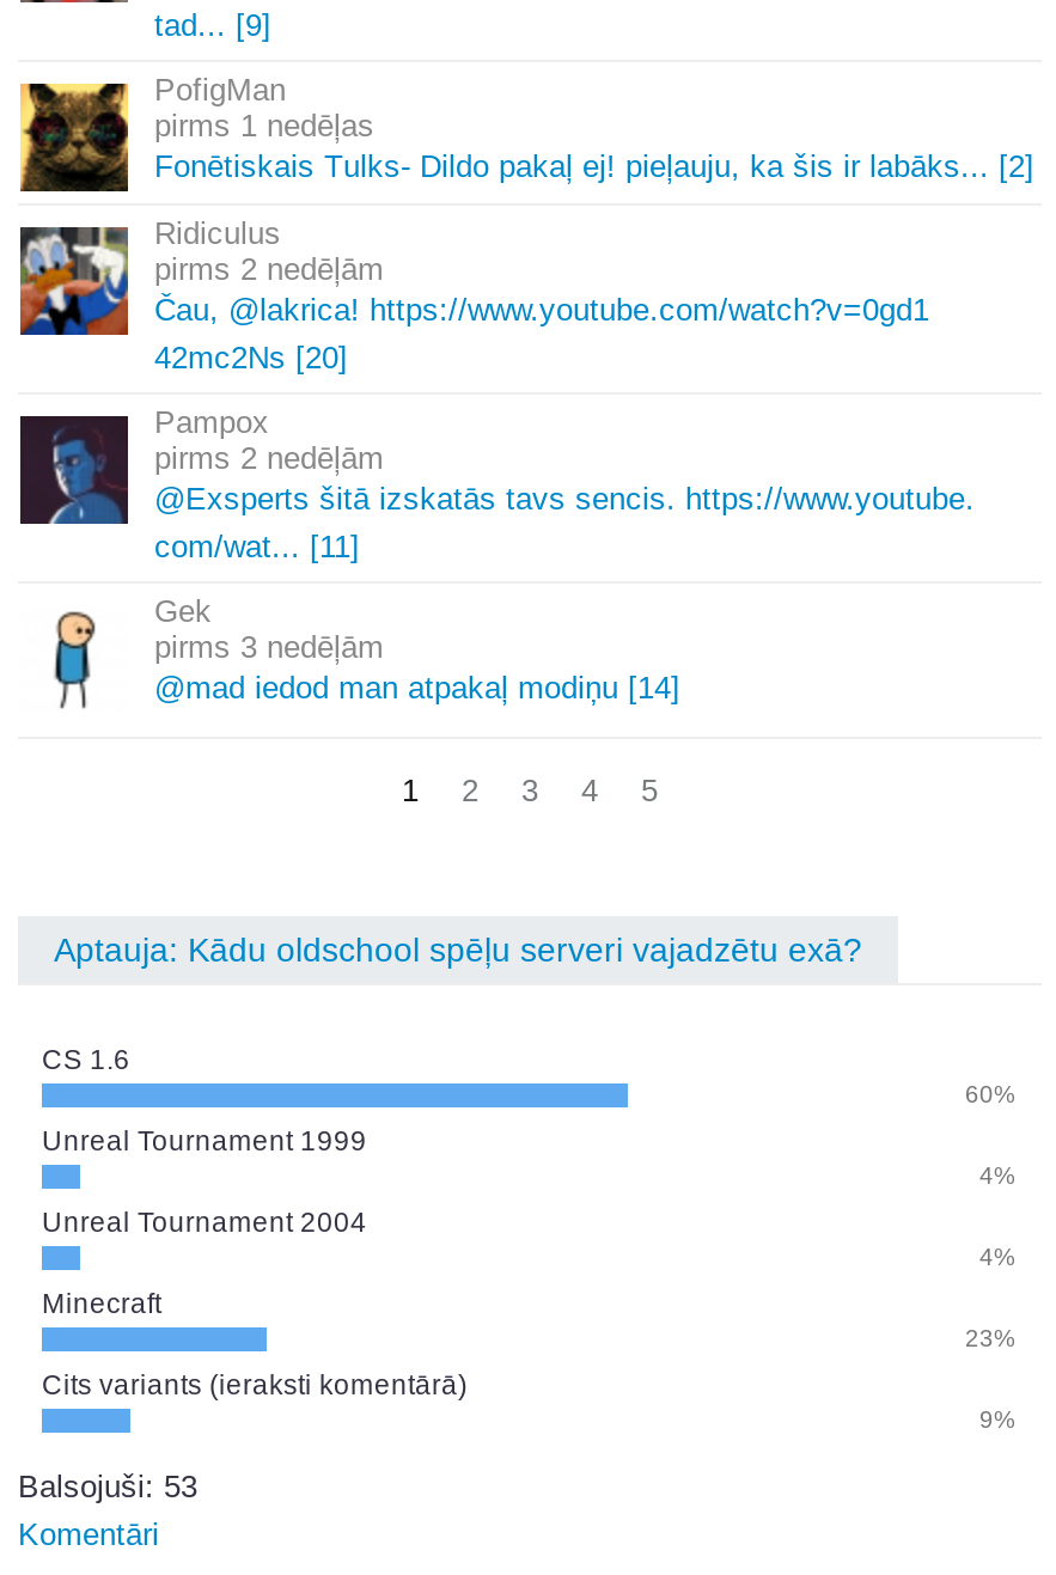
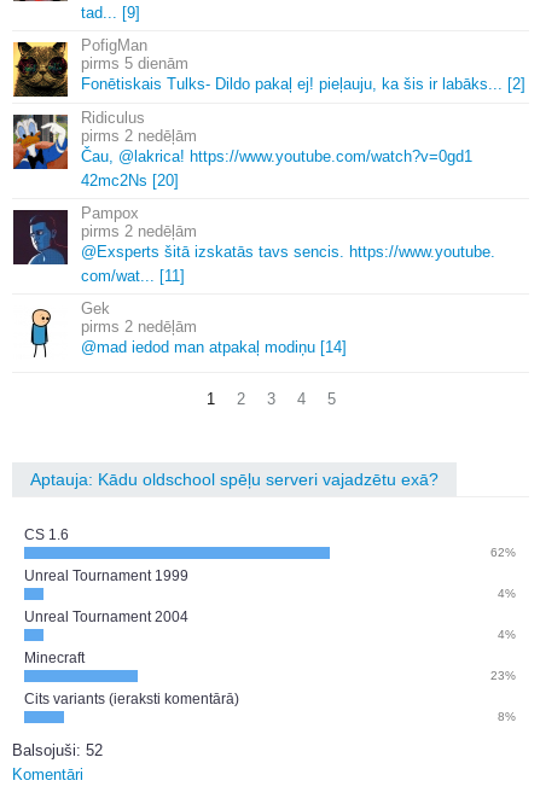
[240,108,374,144] 1 nedēļas -> [124,55,188,73] 5 dienām
[240,630,384,665] 3 nedēļām -> [124,318,197,336] 2 nedēļām
[965,1082,1015,1108] 60% -> [490,546,516,559] 62%
[979,1407,1015,1433] 9% -> [498,710,516,723] 8%
[18,1469,197,1505] Balsojuši: 53 -> [12,742,103,760] Balsojuši: 52

